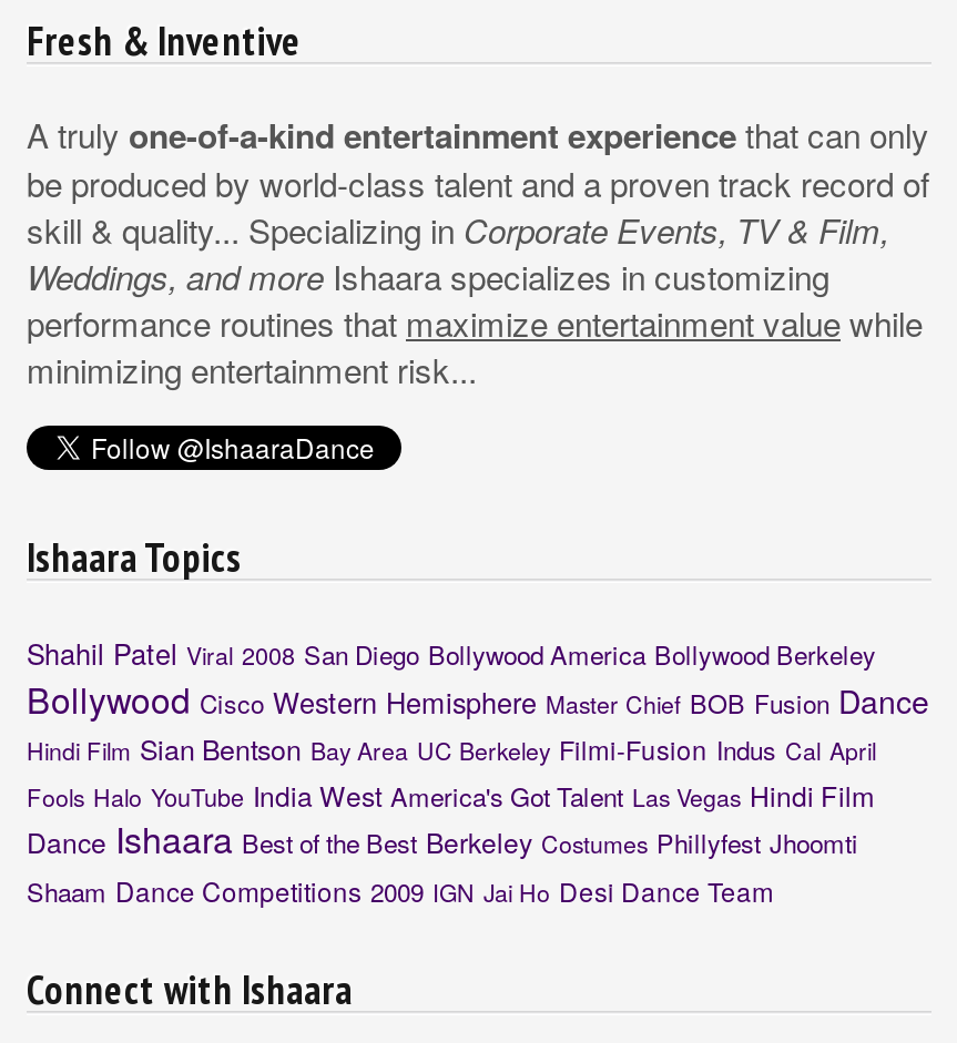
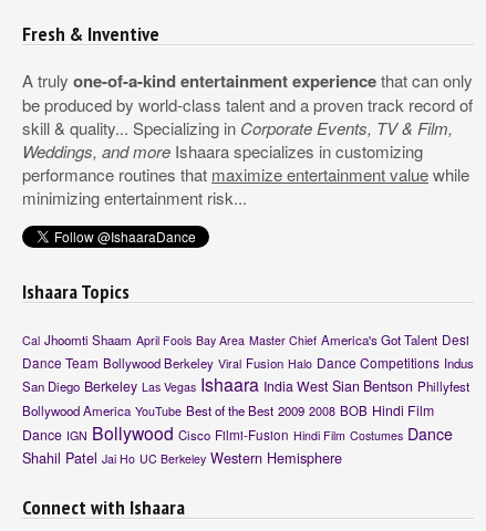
[27,632,929,909] Shahil Patel Viral 2008 San Diego Bollywood America Bollywood Berkeley | Bollywood Cisco Western Hemisphere Master Chief BOB Fusion Dance | Hindi Film Sian Bentson Bay Area UC Berkeley Filmi-Fusion Indus Cal April | Fools Halo YouTube India West America's Got Talent Las Vegas Hindi Film | Dance Ishaara Best of the Best Berkeley Costumes Phillyfest Jhoomti | Shaam Dance Competitions 2009 IGN Jai Ho Desi Dance Team -> [22,330,474,468] Cal Jhoomti Shaam April Fools Bay Area Master Chief America's Got Talent Desi | Dance Team Bollywood Berkeley Viral Fusion Halo Dance Competitions Indus | San Diego Berkeley Las Vegas Ishaara India West Sian Bentson Phillyfest | Bollywood America YouTube Best of the Best 2009 2008 BOB Hindi Film | Dance IGN Bollywood Cisco Filmi-Fusion Hindi Film Costumes Dance | Shahil Patel Jai Ho UC Berkeley Western Hemisphere

